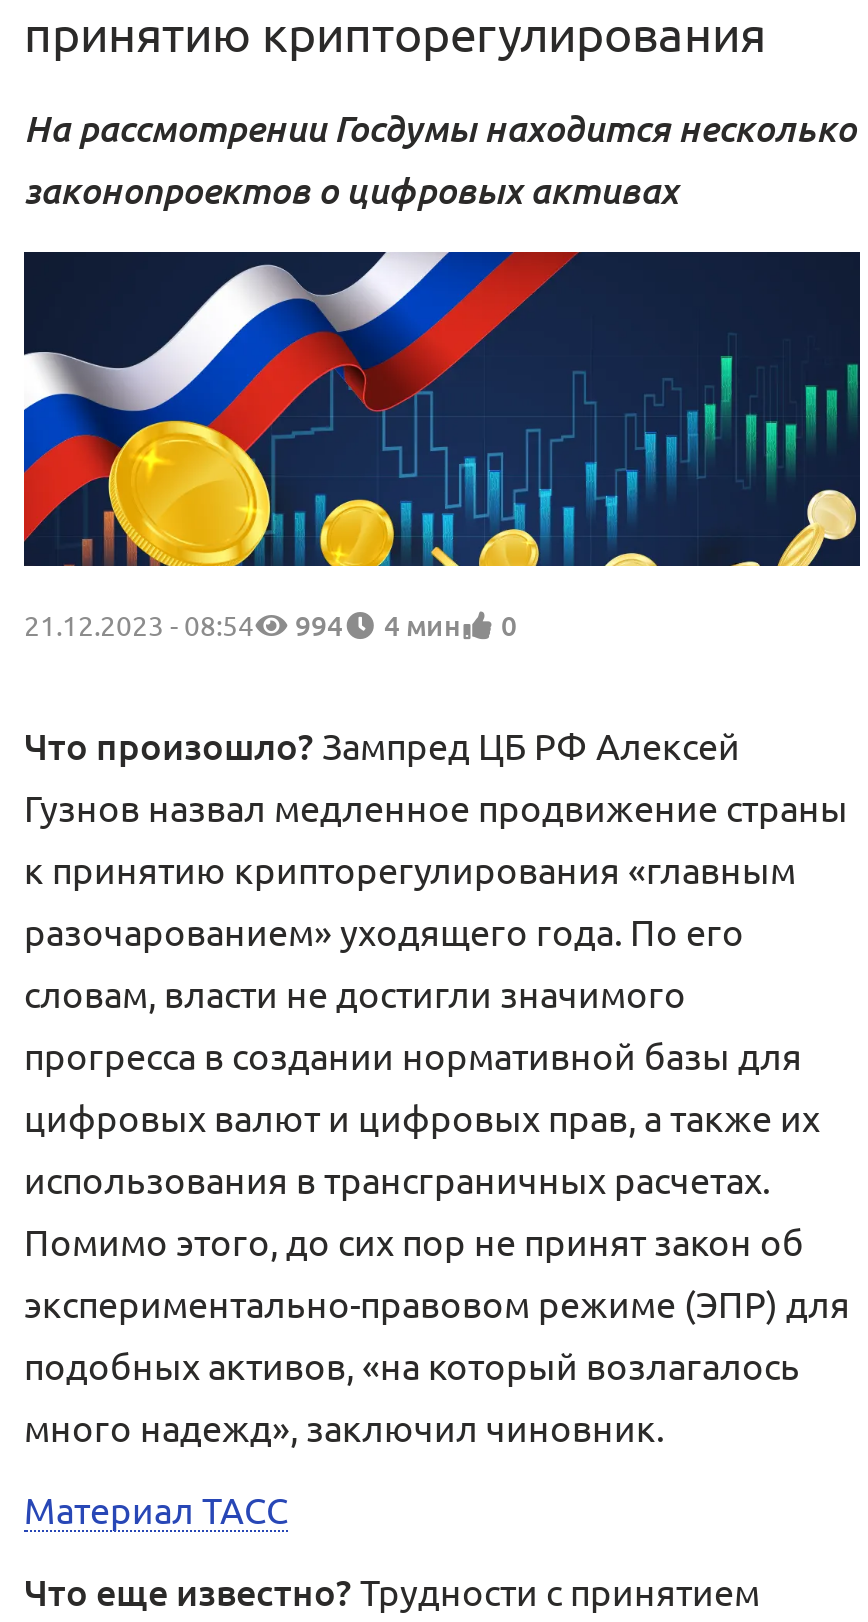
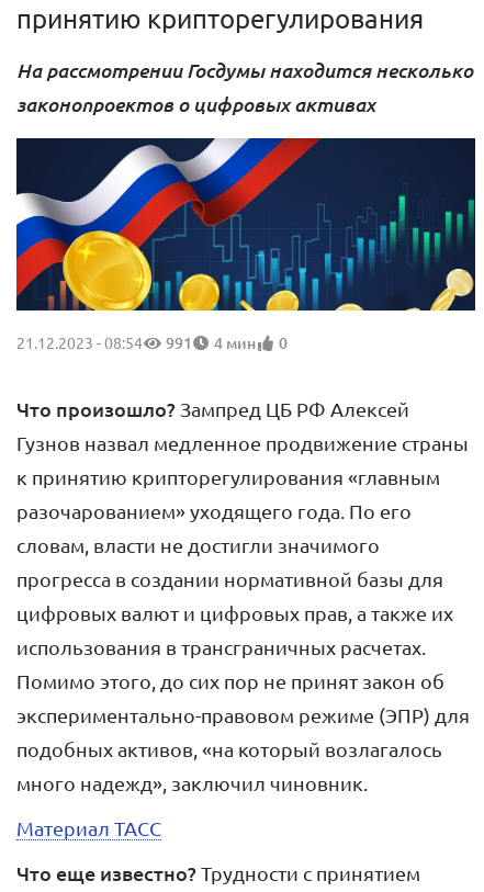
[24,610,517,642] 21.12.2023 - 08:54 994 4 мин 0 -> [16,334,287,352] 21.12.2023 - 08:54 991 4 мин 0

